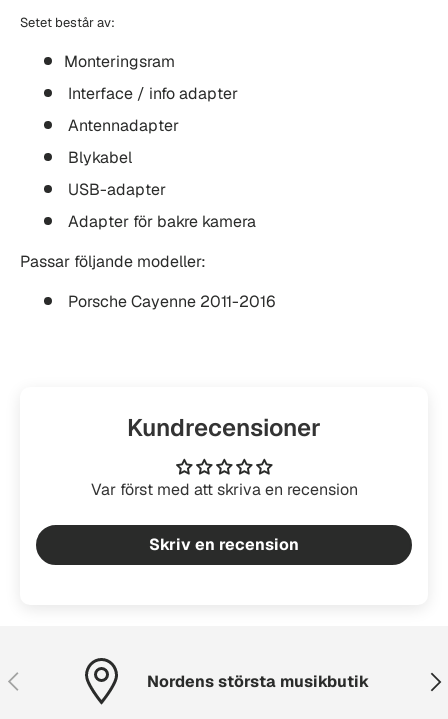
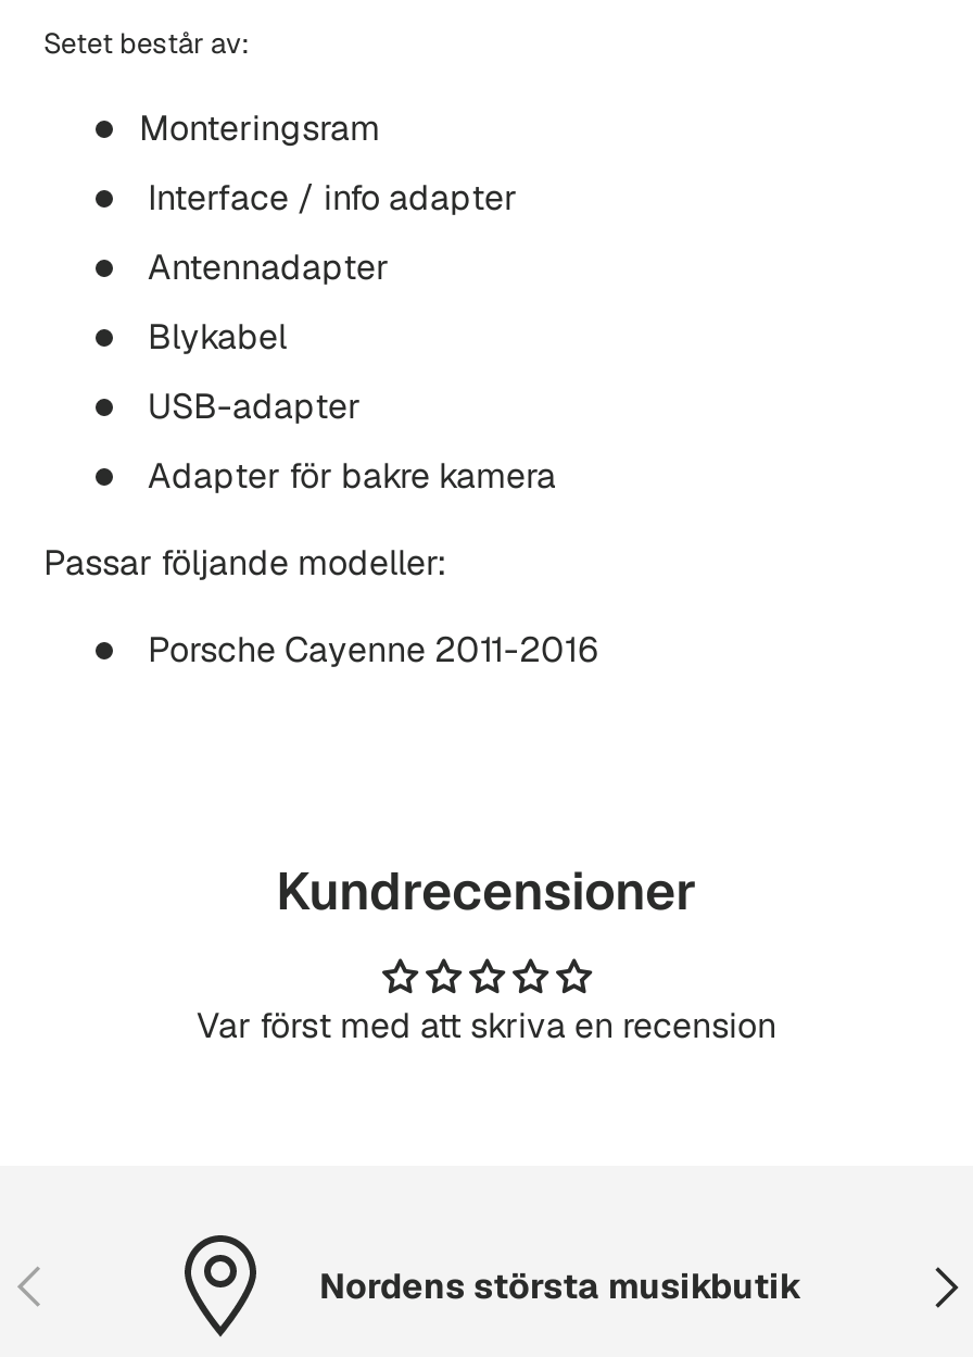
[149,534,299,555] Skriv en recension -> none

